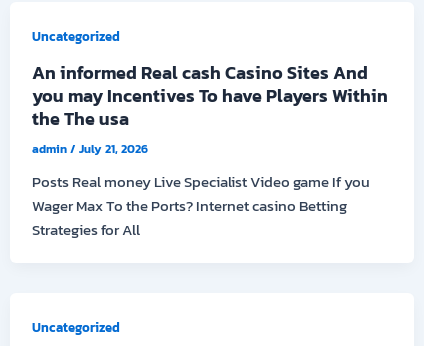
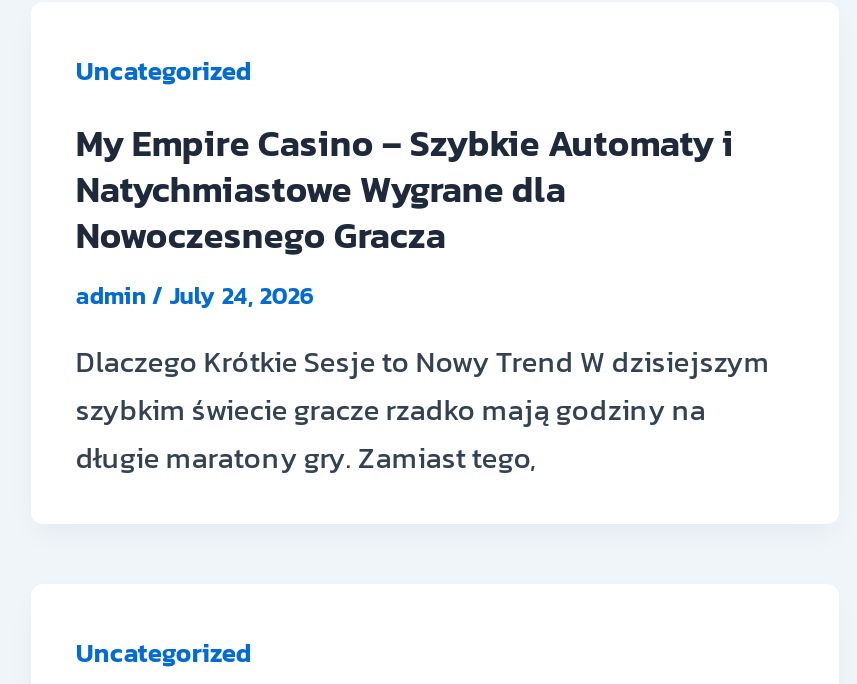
[32,59,388,158] An informed Real cash Casino Sites And | you may Incentives To have Players Within | the The usa | admin / July 21, 2026 -> [76,116,734,313] My Empire Casino – Szybkie Automaty i | Natychmiastowe Wygrane dla | Nowoczesnego Gracza | admin / July 24, 2026
[32,171,370,241] Posts Real money Live Specialist Video game If you | Wager Max To the Ports? Internet casino Betting | Strategies for All -> [76,339,770,479] Dlaczego Krótkie Sesje to Nowy Trend W dzisiejszym | szybkim świecie gracze rzadko mają godziny na | długie maratony gry. Zamiast tego,

